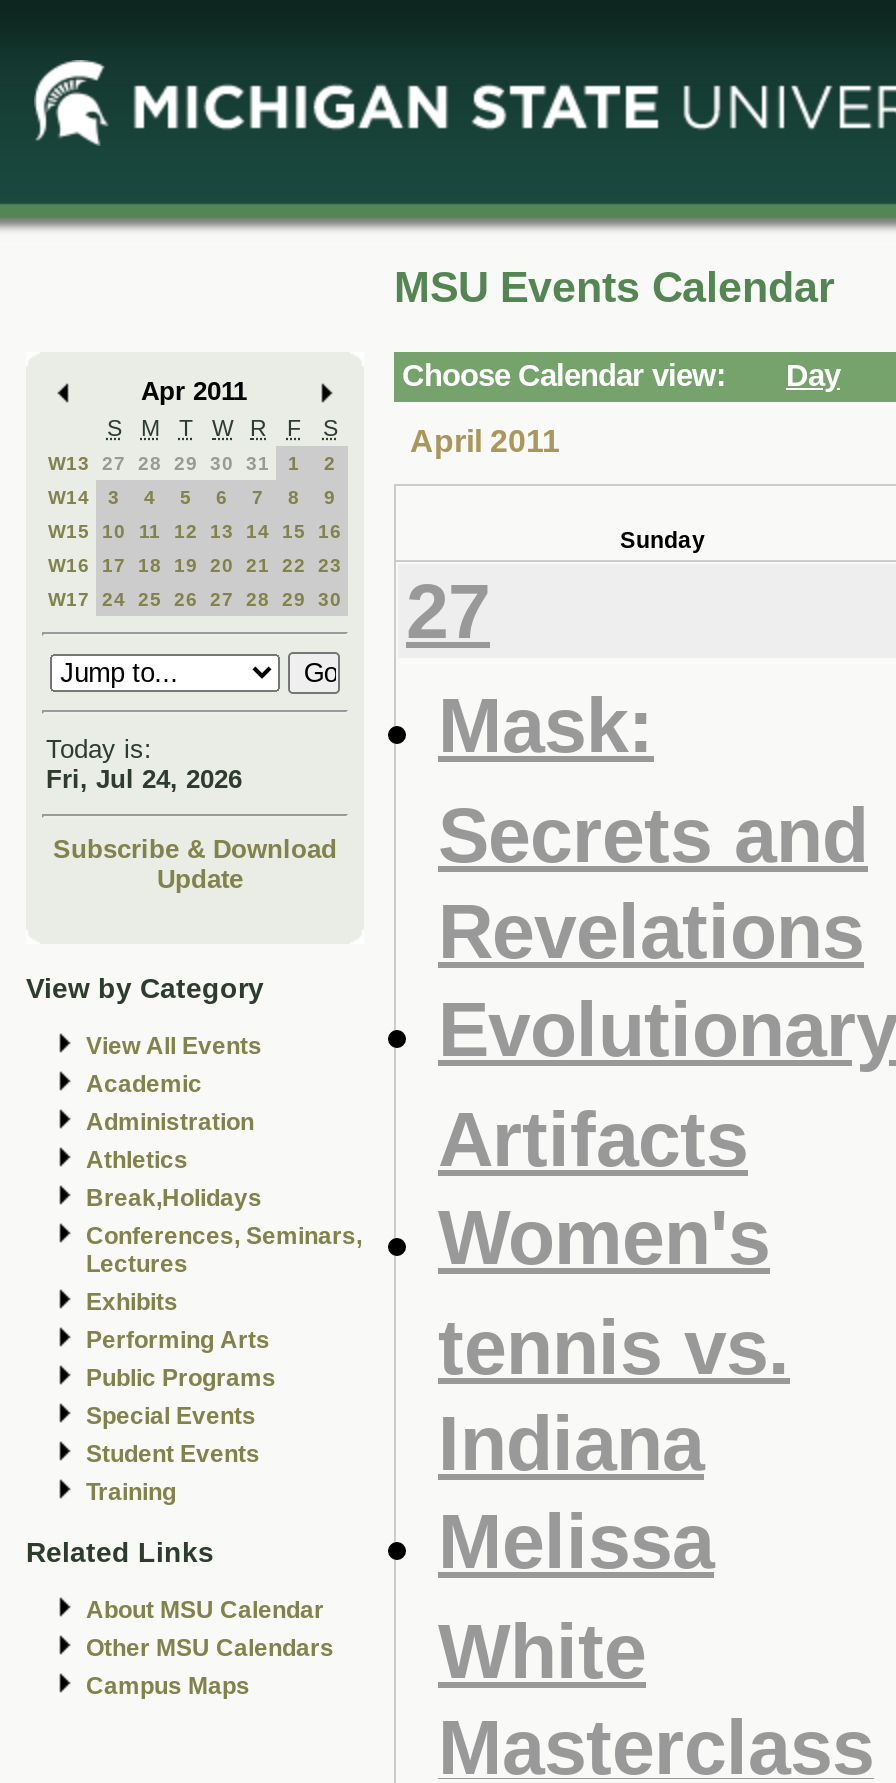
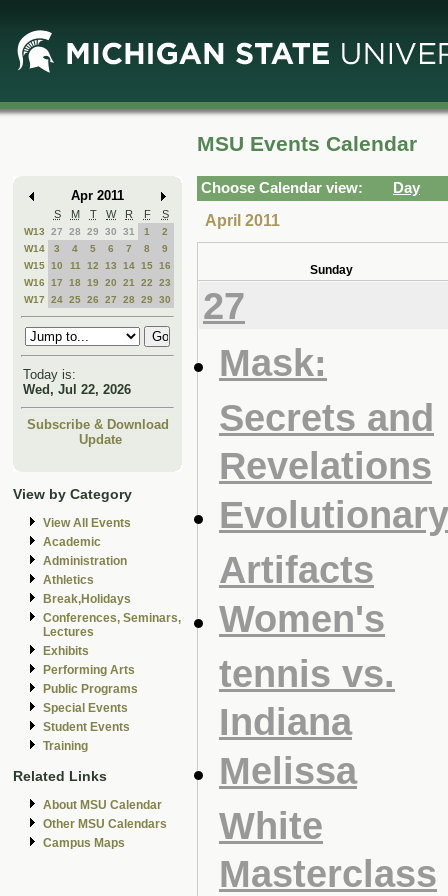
[46,765,242,795] Fri, Jul 24, 2026 -> [23,382,131,397] Wed, Jul 22, 2026

